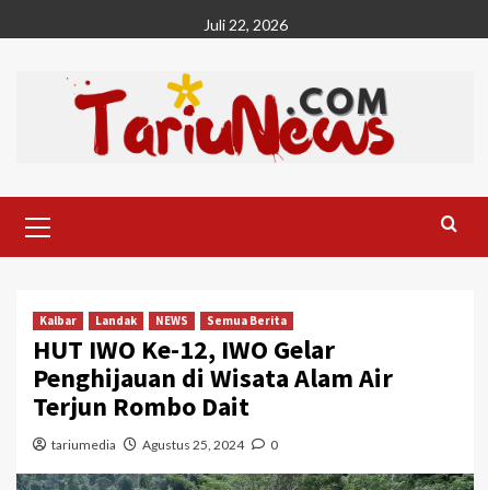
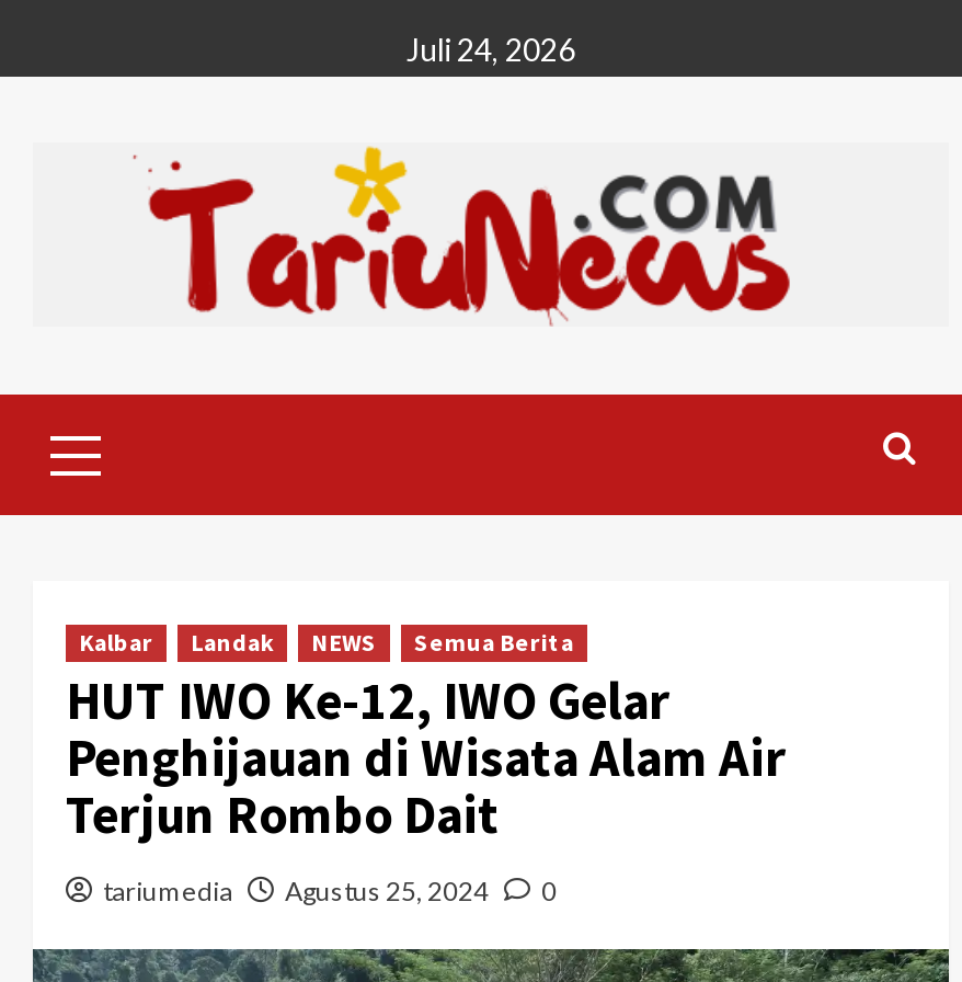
[203,15,287,34] Juli 22, 2026 -> [406,31,575,68] Juli 24, 2026

